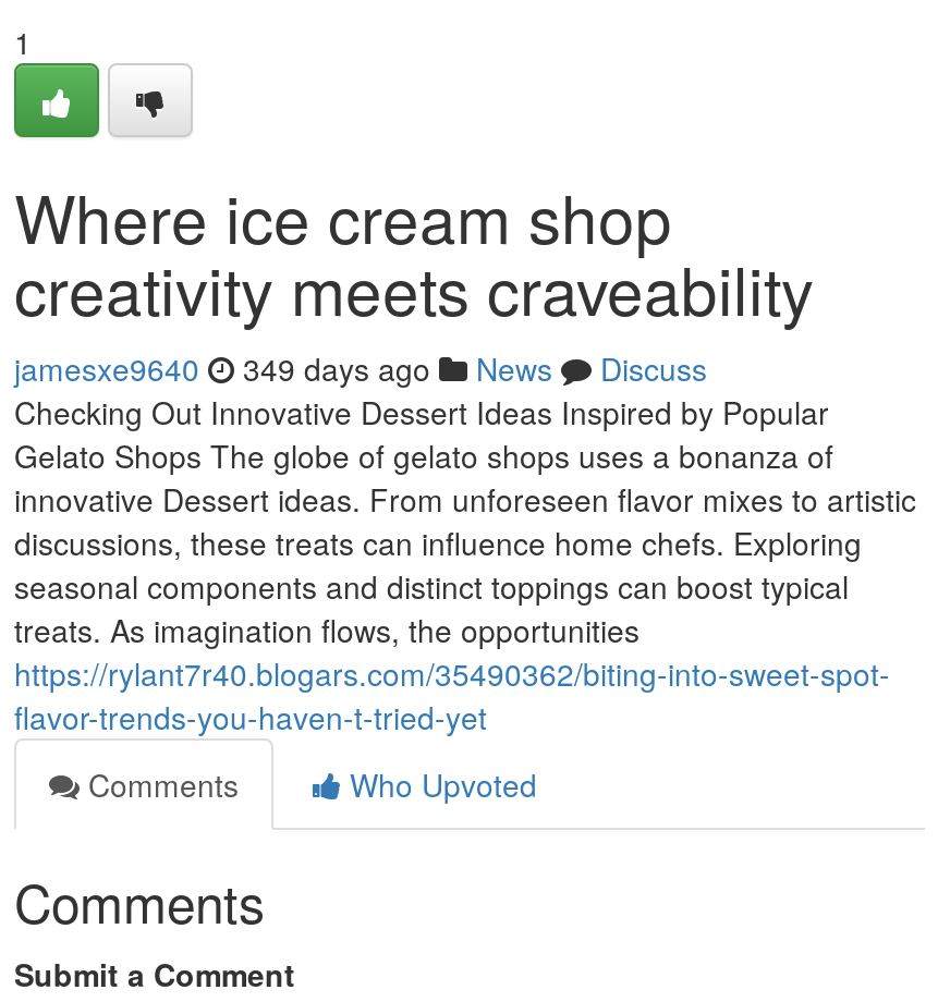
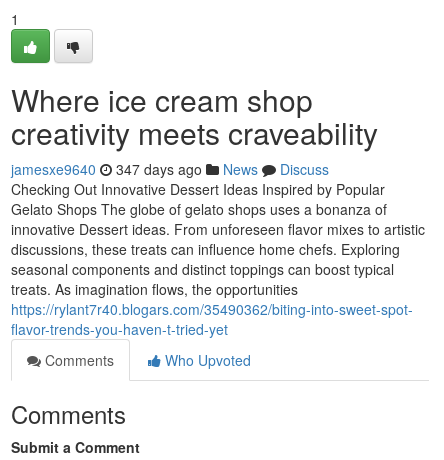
[14,346,707,390] jamesxe9640 349 days ago News Discuss -> [11,159,329,179] jamesxe9640 347 days ago News Discuss

